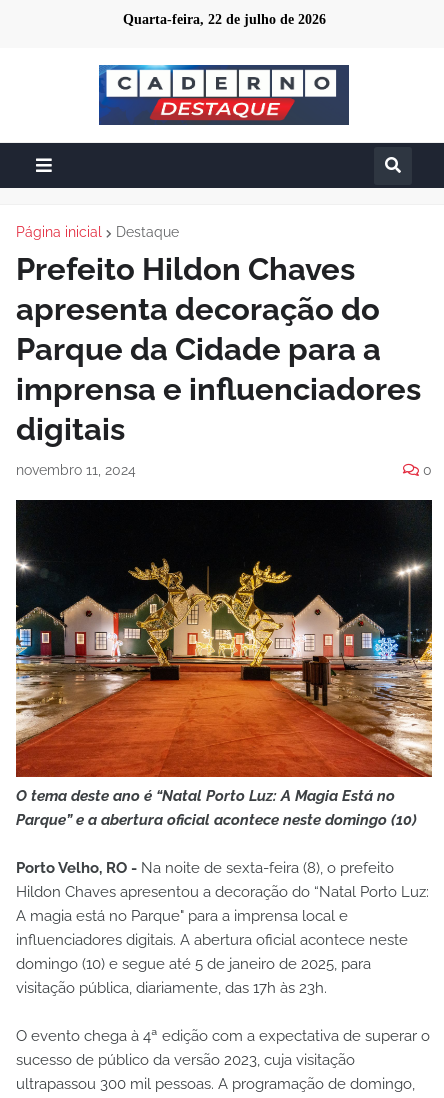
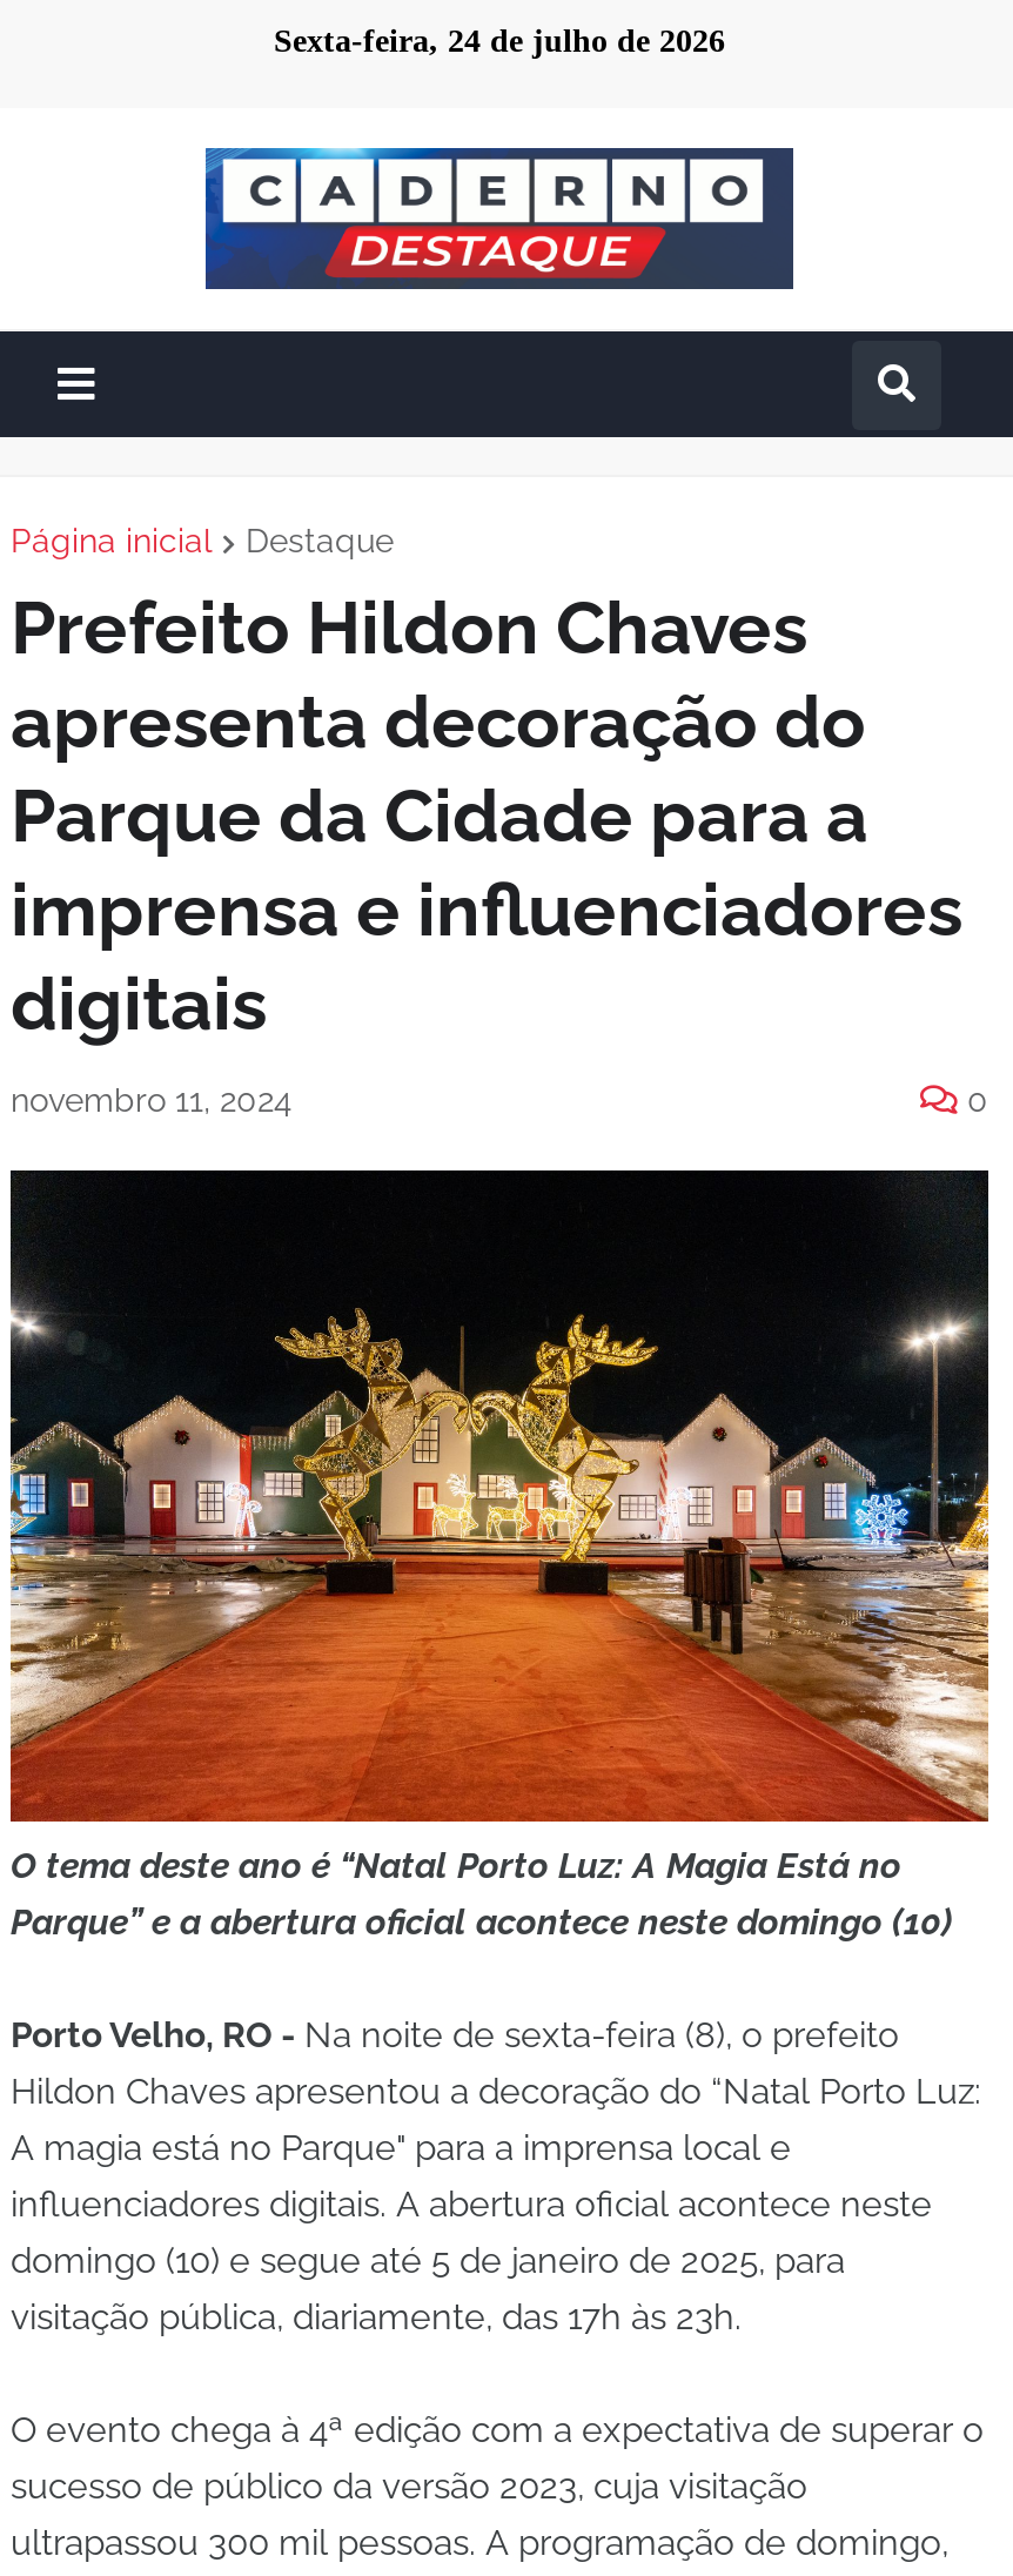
[122,12,325,27] Quarta-feira, 22 de julho de 2026 -> [274,24,725,59] Sexta-feira, 24 de julho de 2026

